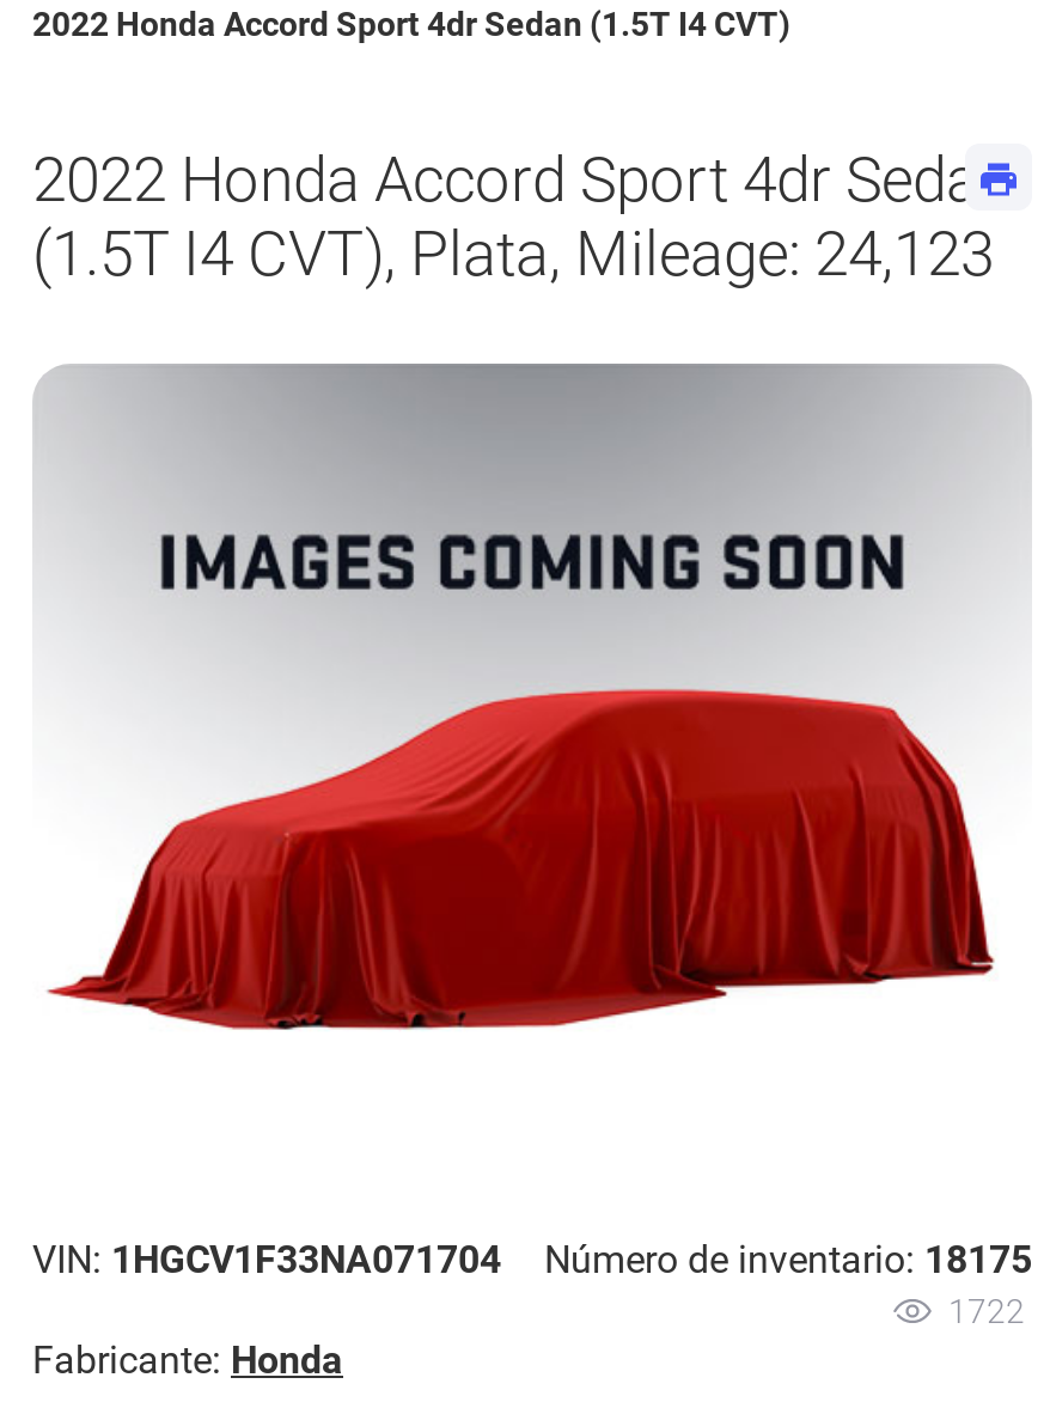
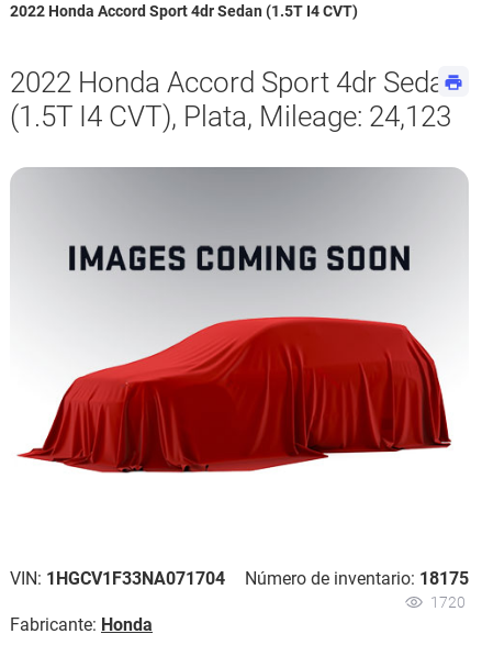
[948,1291,1025,1330] 1722 -> [430,593,466,611] 1720

